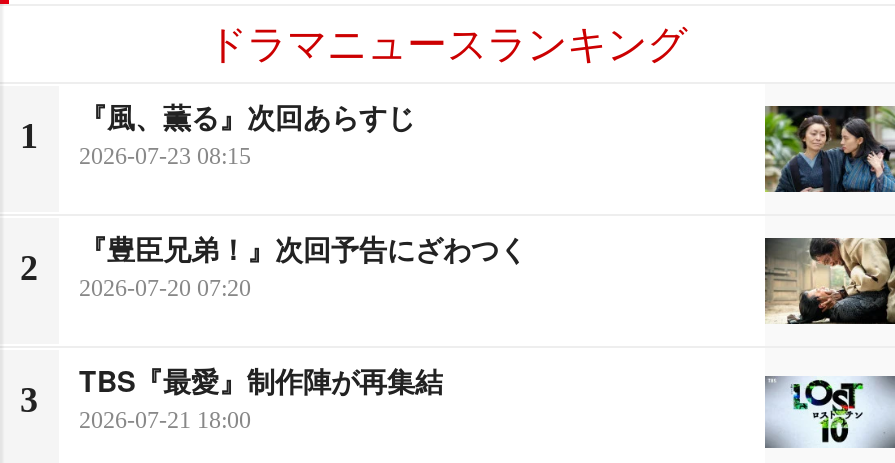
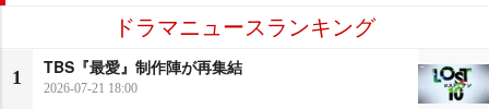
[20,95,415,289] 『風、薫る』次回あらすじ | 2026-07-23 08:15 | 2 -> none
[763,104,889,194] [image] -> none
[20,227,527,421] 『豊臣兄弟！』次回予告にざわつく | 2026-07-20 07:20 | 3 -> none
[763,236,889,326] [image] -> none

